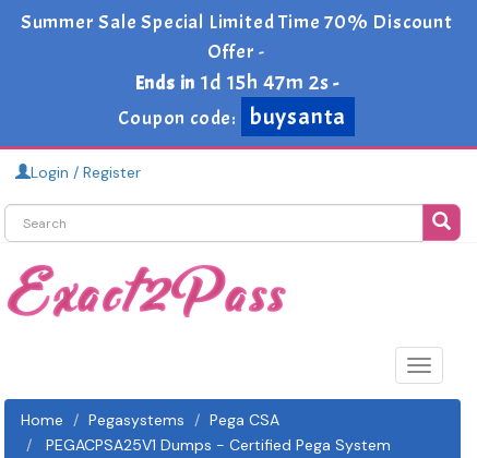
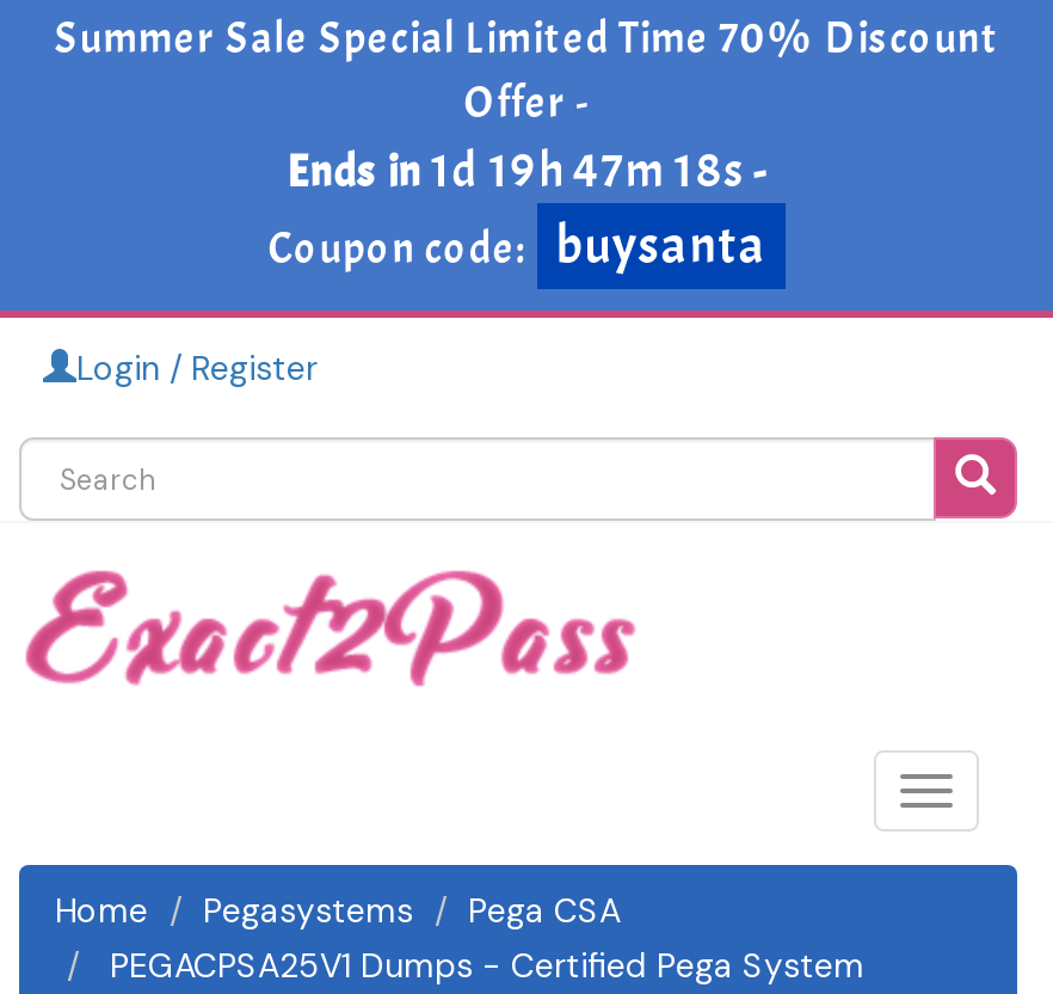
[134,69,339,96] Ends in 1d 15h 47m 2s - -> [287,141,767,201] Ends in 1d 19h 47m 18s -

